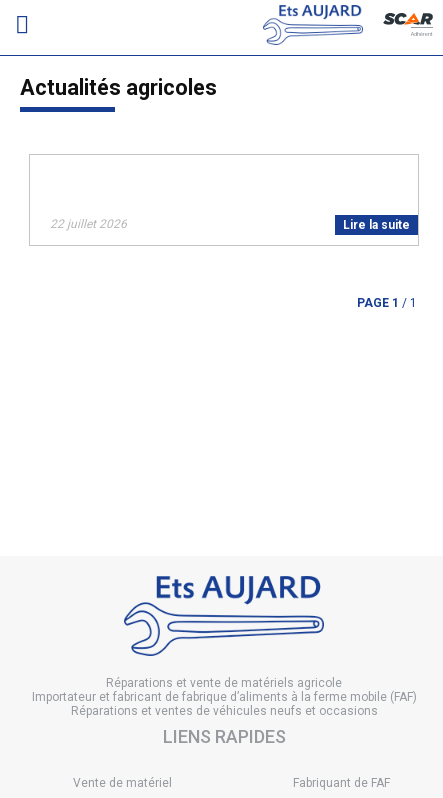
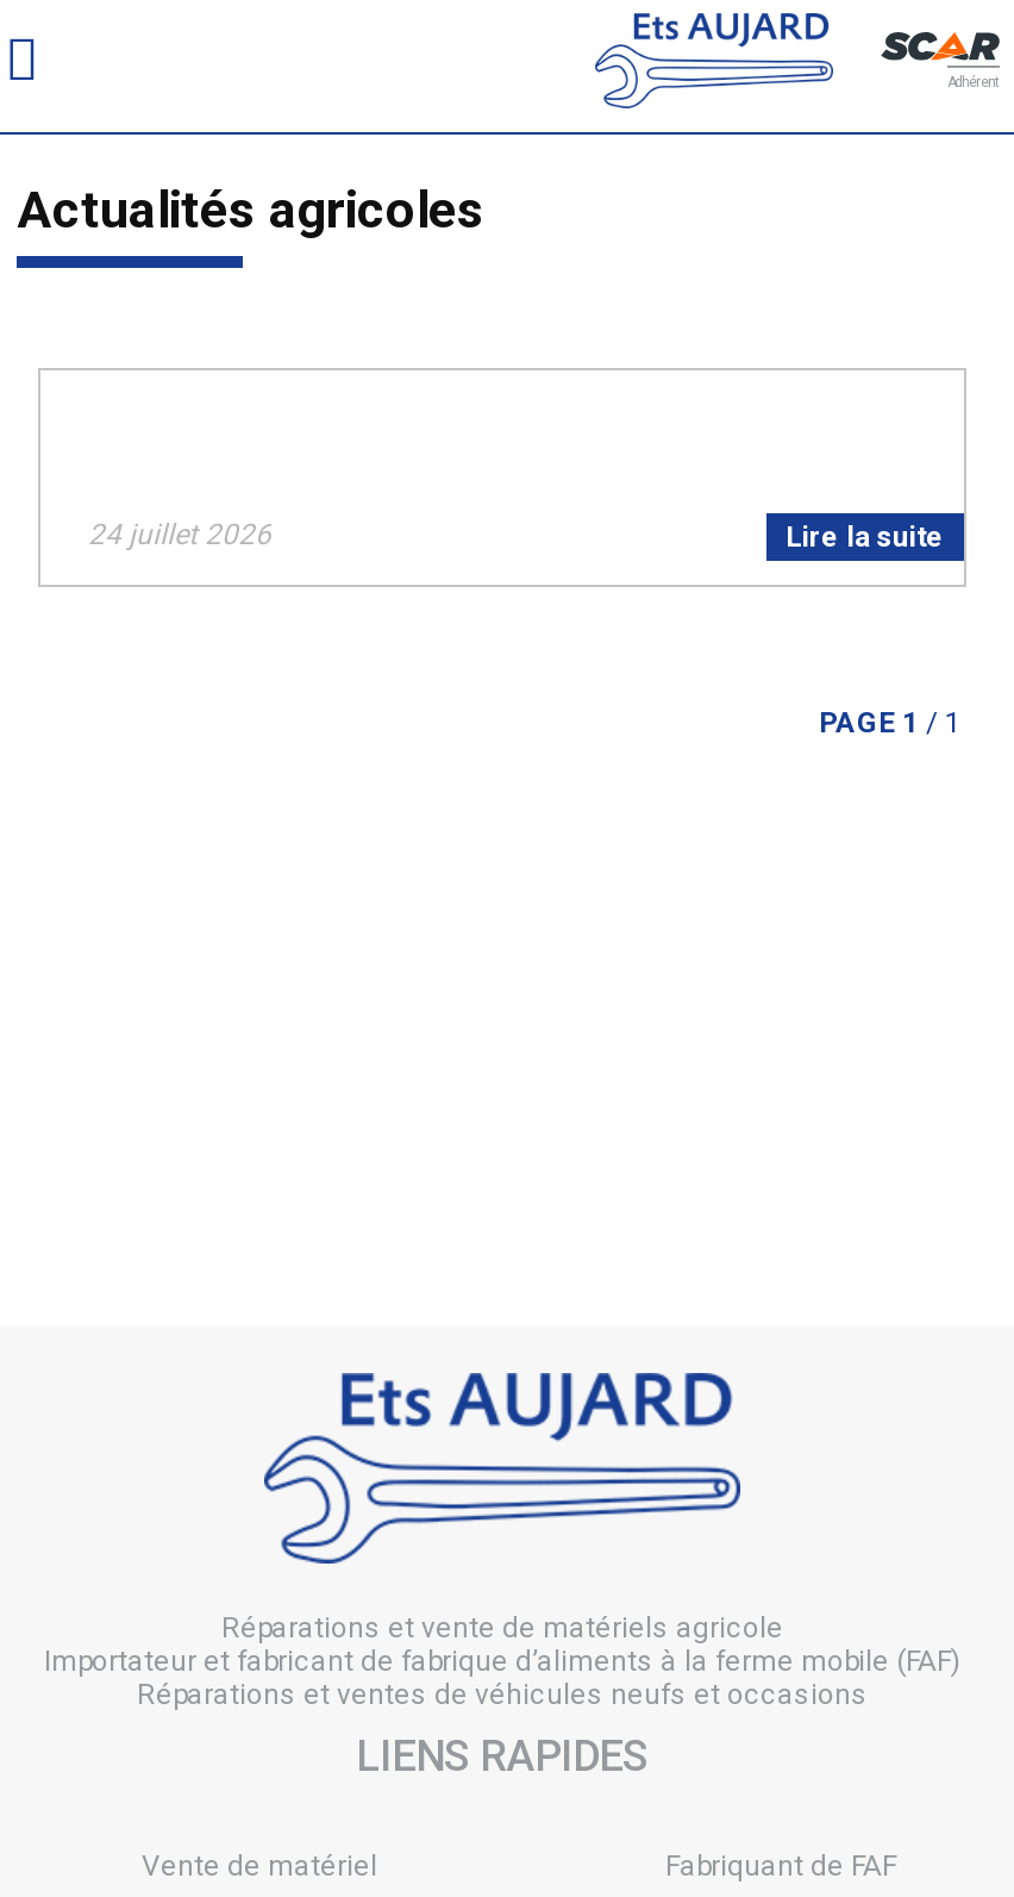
[50,217,127,231] 22 juillet 2026 -> [88,518,271,551] 24 juillet 2026

